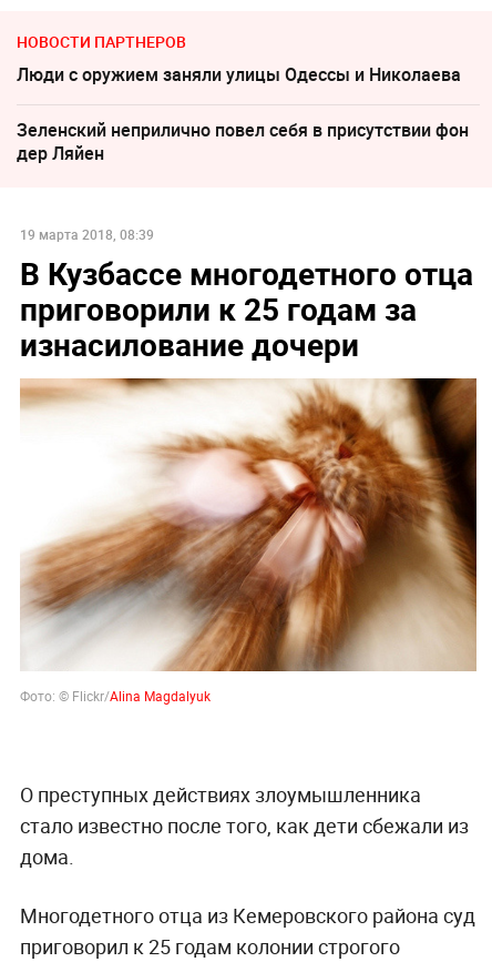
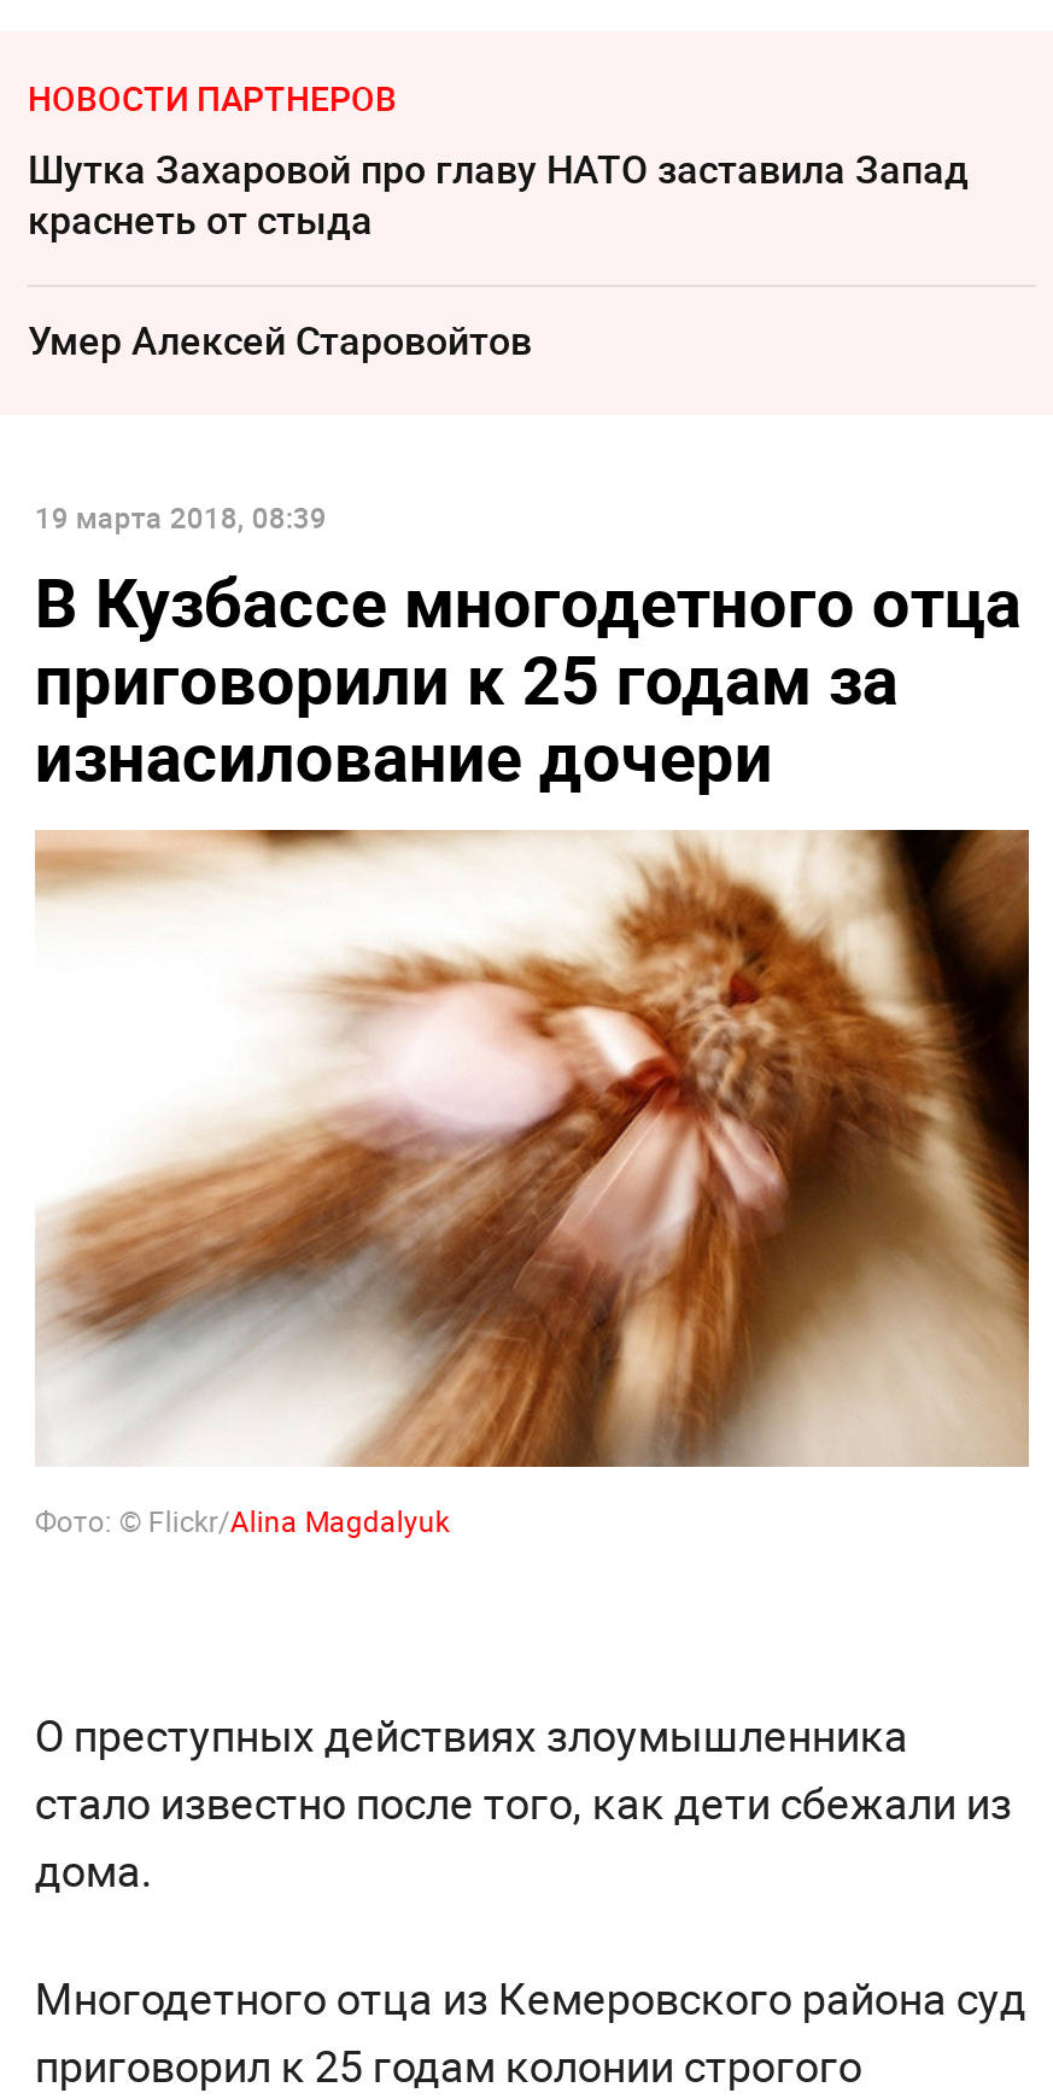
[17,62,461,86] Люди с оружием заняли улицы Одессы и Николаева -> [28,141,969,245] Шутка Захаровой про главу НАТО заставила Запад | краснеть от стыда
[17,117,469,165] Зеленский неприлично повел cебя в присутствии фон | дер Ляйен -> [28,313,532,366] Умер Алексeй Старовойтов

